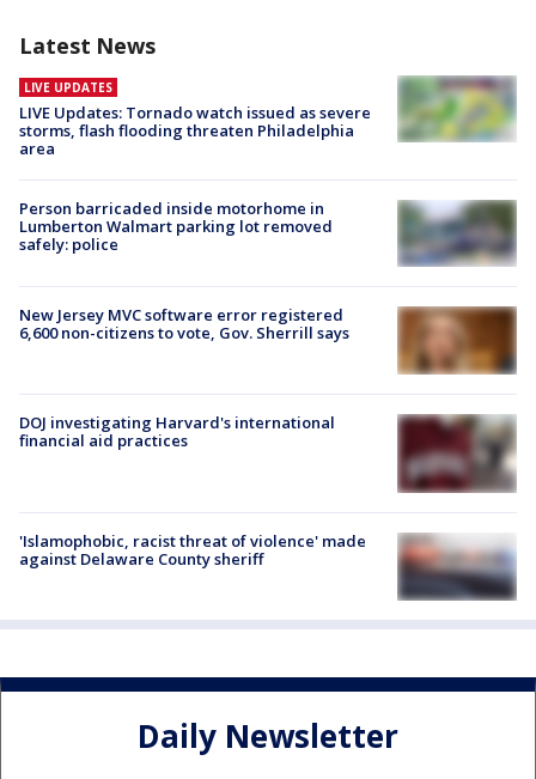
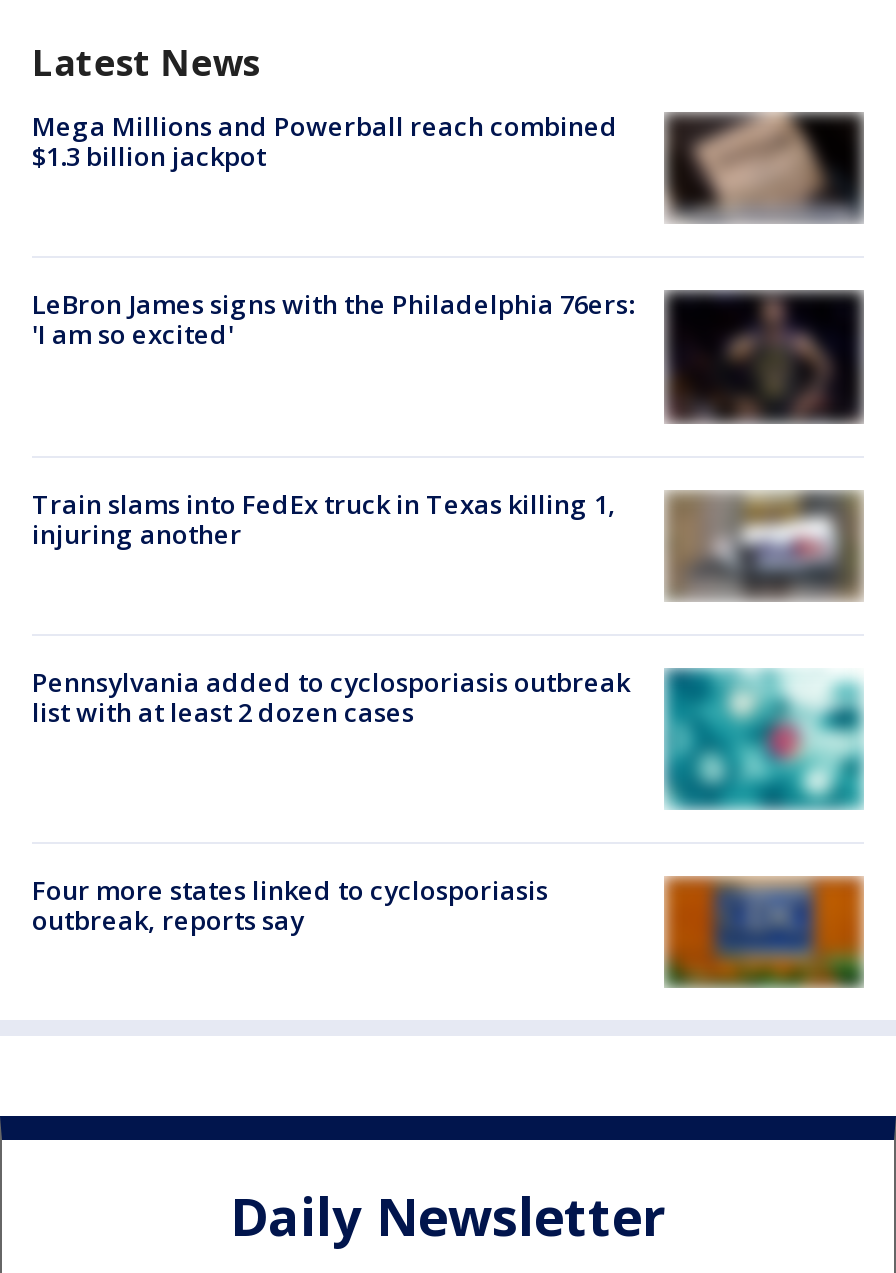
[19,77,516,159] [image] | LIVE UPDATES | LIVE Updates: Tornado watch issued as severe | storms, flash flooding threaten Philadelphia | area -> [32,108,864,224] [image] | Mega Millions and Powerball reach combined | $1.3 billion jackpot
[397,182,517,267] [image] -> [664,288,866,430] [image]
[19,197,333,255] Person barricaded inside motorhome in | Lumberton Walmart parking lot removed | safely: police -> [32,286,634,352] LeBron James signs with the Philadelphia 76ers: | 'I am so excited'
[19,302,517,376] [image] | New Jersey MVC software error registered | 6,600 non-citizens to vote, Gov. Sherrill says -> [32,486,864,612] [image] | Train slams into FedEx truck in Texas killing 1, | injuring another
[19,411,335,451] DOJ investigating Harvard's international | financial aid practices -> [32,664,630,730] Pennsylvania added to cyclosporiasis outbreak | list with at least 2 dozen cases
[397,408,517,493] [image] -> [664,666,864,810] [image]
[19,530,366,570] 'Islamophobic, racist threat of violence' made | against Delaware County sheriff -> [32,872,548,938] Four more states linked to cyclosporiasis | outbreak, reports say
[397,532,517,601] [image] -> [664,874,866,988] [image]

